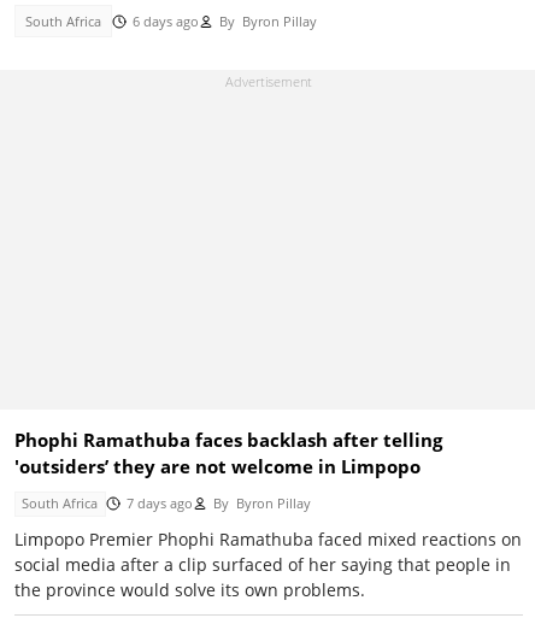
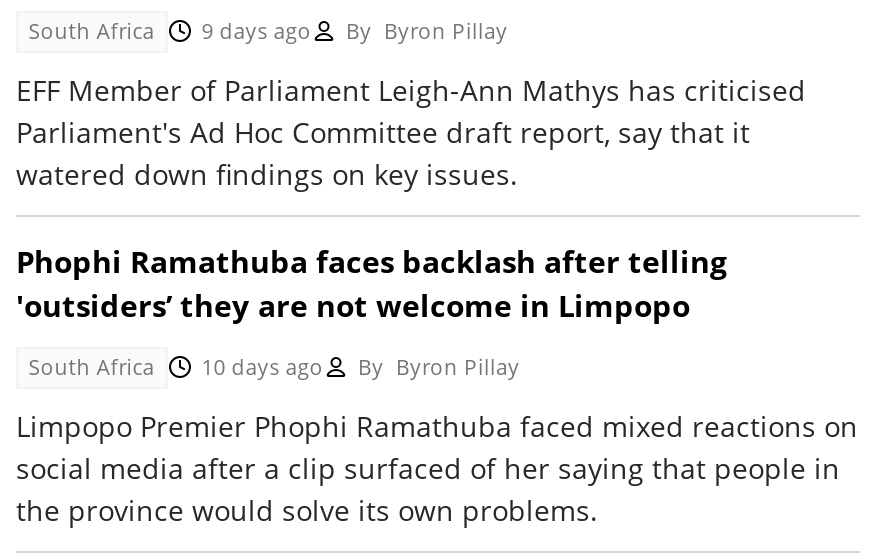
[25,13,317,30] South Africa 6 days ago By Byron Pillay -> [28,17,508,45] South Africa 9 days ago By Byron Pillay
none -> [16,70,806,192] EFF Member of Parliament Leigh-Ann Mathys has criticised | Parliament's Ad Hoc Committee draft report, say that it | watered down findings on key issues.
[22,495,311,512] South Africa 7 days ago By Byron Pillay -> [28,354,520,382] South Africa 10 days ago By Byron Pillay

